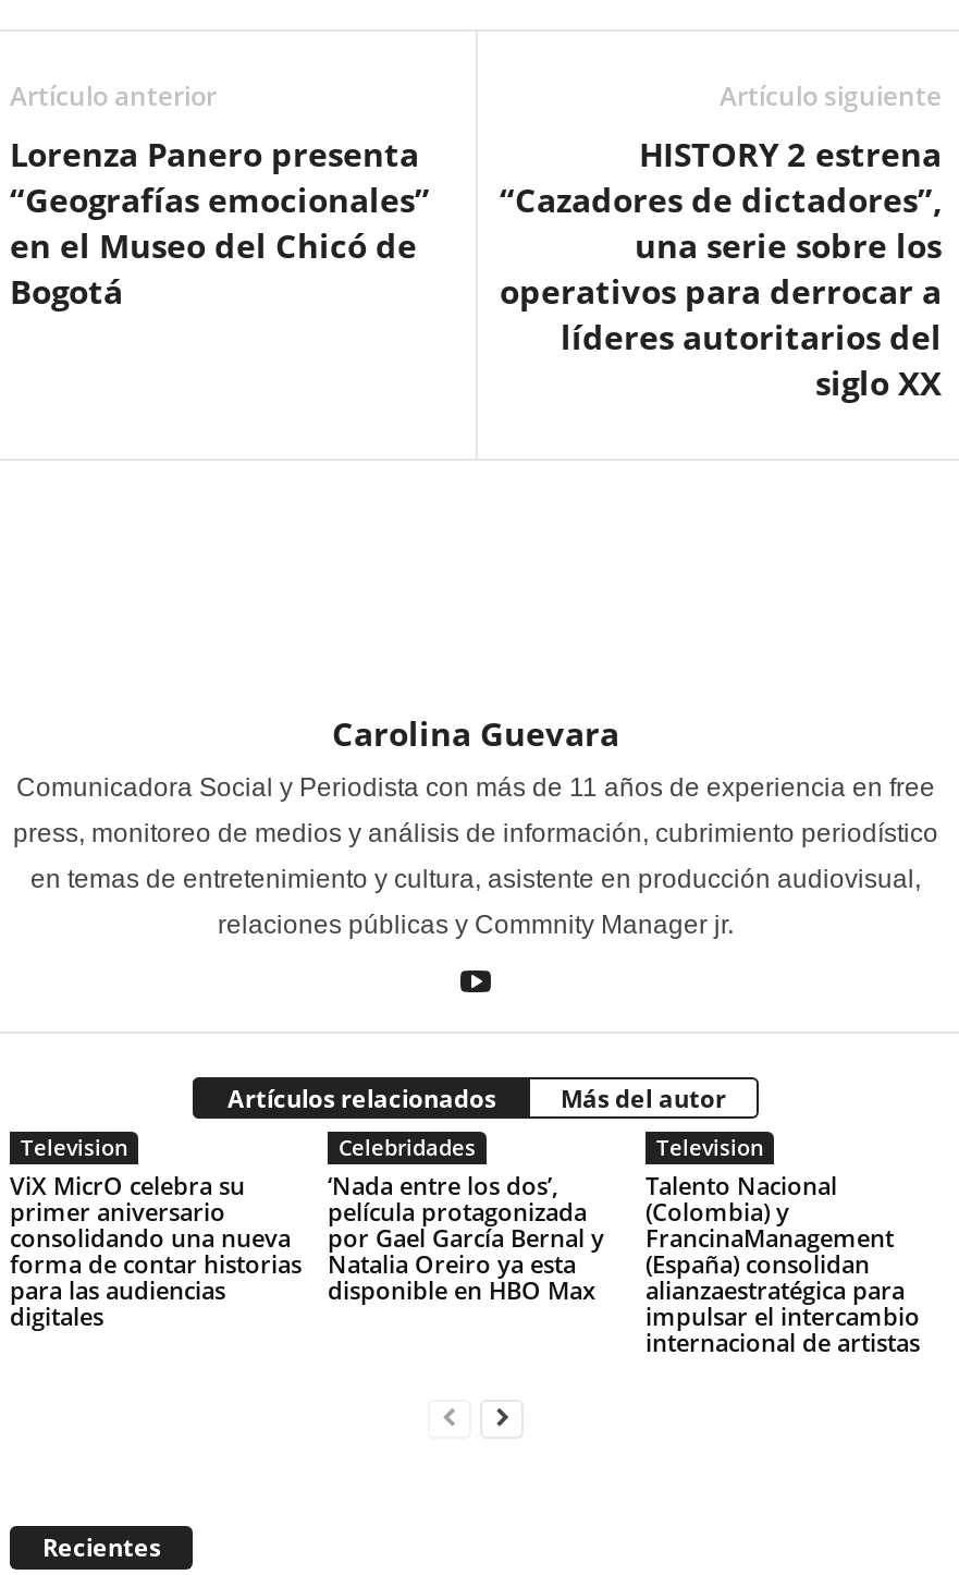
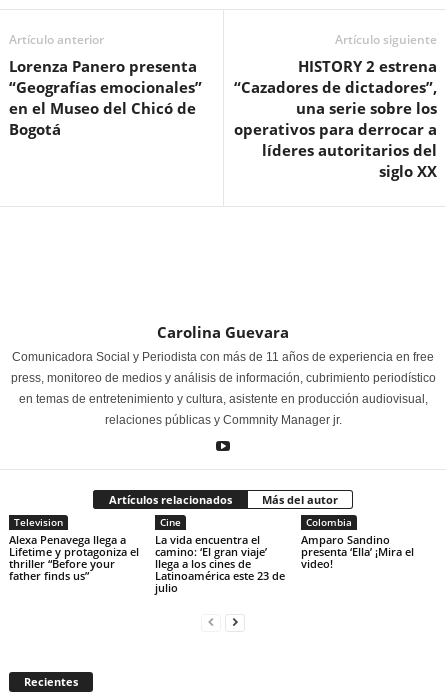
[328,1132,604,1306] Celebridades | ‘Nada entre los dos’, | película protagonizada | por Gael García Bernal y | Natalia Oreiro ya esta | disponible en HBO Max -> [155,515,285,595] Cine | La vida encuentra el | camino: ‘El gran viaje’ | llega a los cines de | Latinoamérica este 23 de | julio
[646,1132,920,1358] Television | Talento Nacional | (Colombia) y | FrancinaManagement | (España) consolidan | alianzaestratégica para | impulsar el intercambio | internacional de artistas -> [301,515,414,571] Colombia | Amparo Sandino | presenta ‘Ella’ ¡Mira el | video!
[10,1169,302,1332] ViX MicrO celebra su | primer aniversario | consolidando una nueva | forma de contar historias | para las audiencias | digitales -> [9,532,139,583] Alexa Penavega llega a | Lifetime y protagoniza el | thriller “Before your | father finds us”

